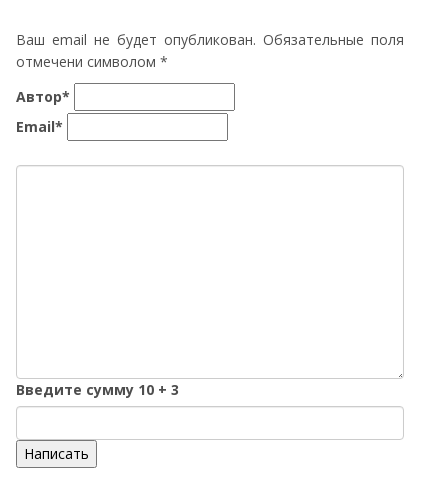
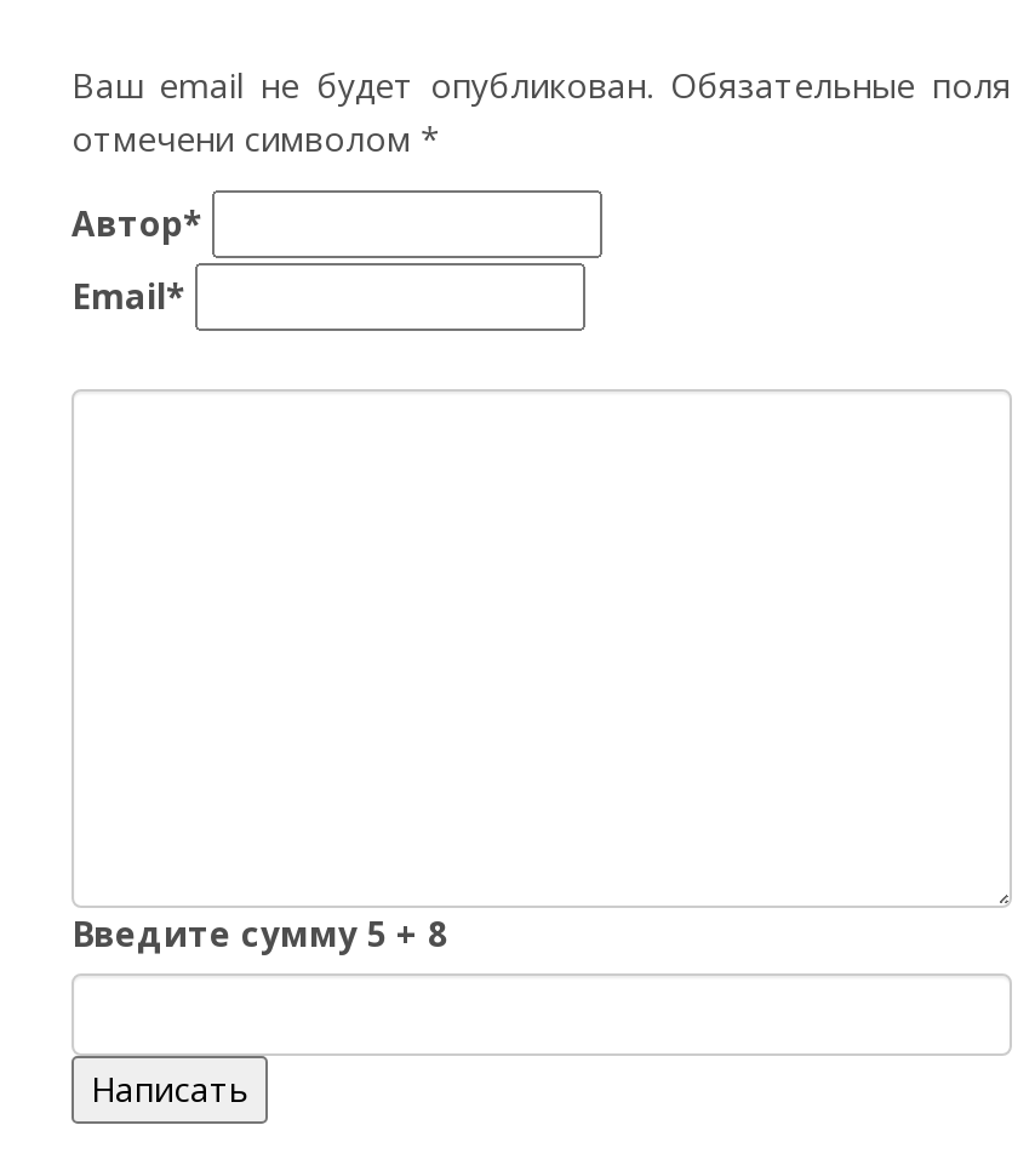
[16,380,179,399] Введите сумму 10 + 3 -> [72,910,447,956] Введите сумму 5 + 8

